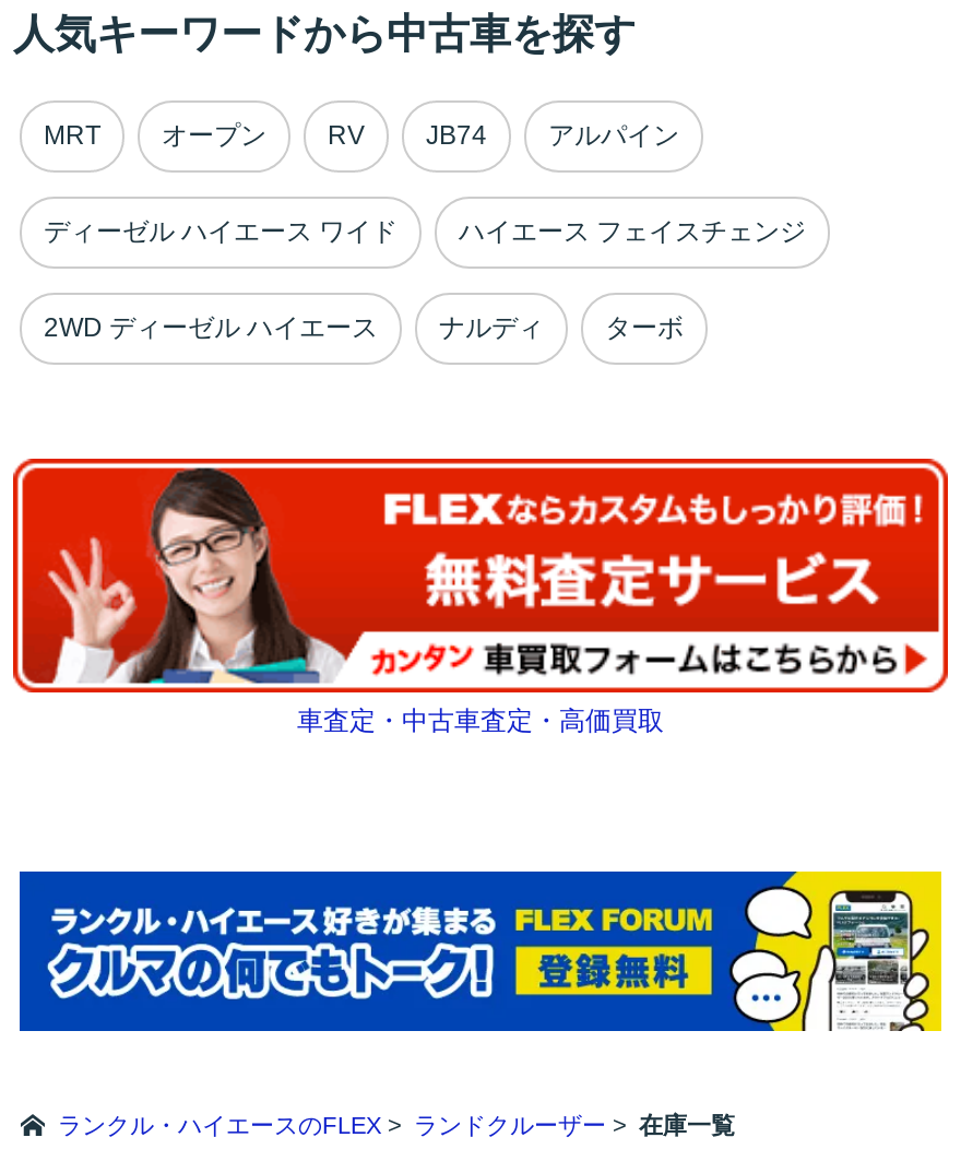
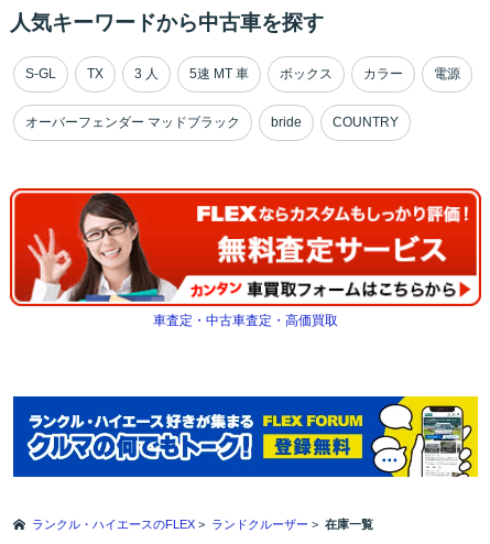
[44,120,806,343] MRT | オープン | RV | JB74 | アルパイン | ディーゼル ハイエース ワイド | ハイエース フェイスチェンジ | 2WD ディーゼル ハイエース | ナルディ | ターボ -> [25,66,460,130] S-GL | TX | 3 人 | 5速 MT 車 | ボックス | カラー | 電源 | オーバーフェンダー マッドブラック | bride | COUNTRY

